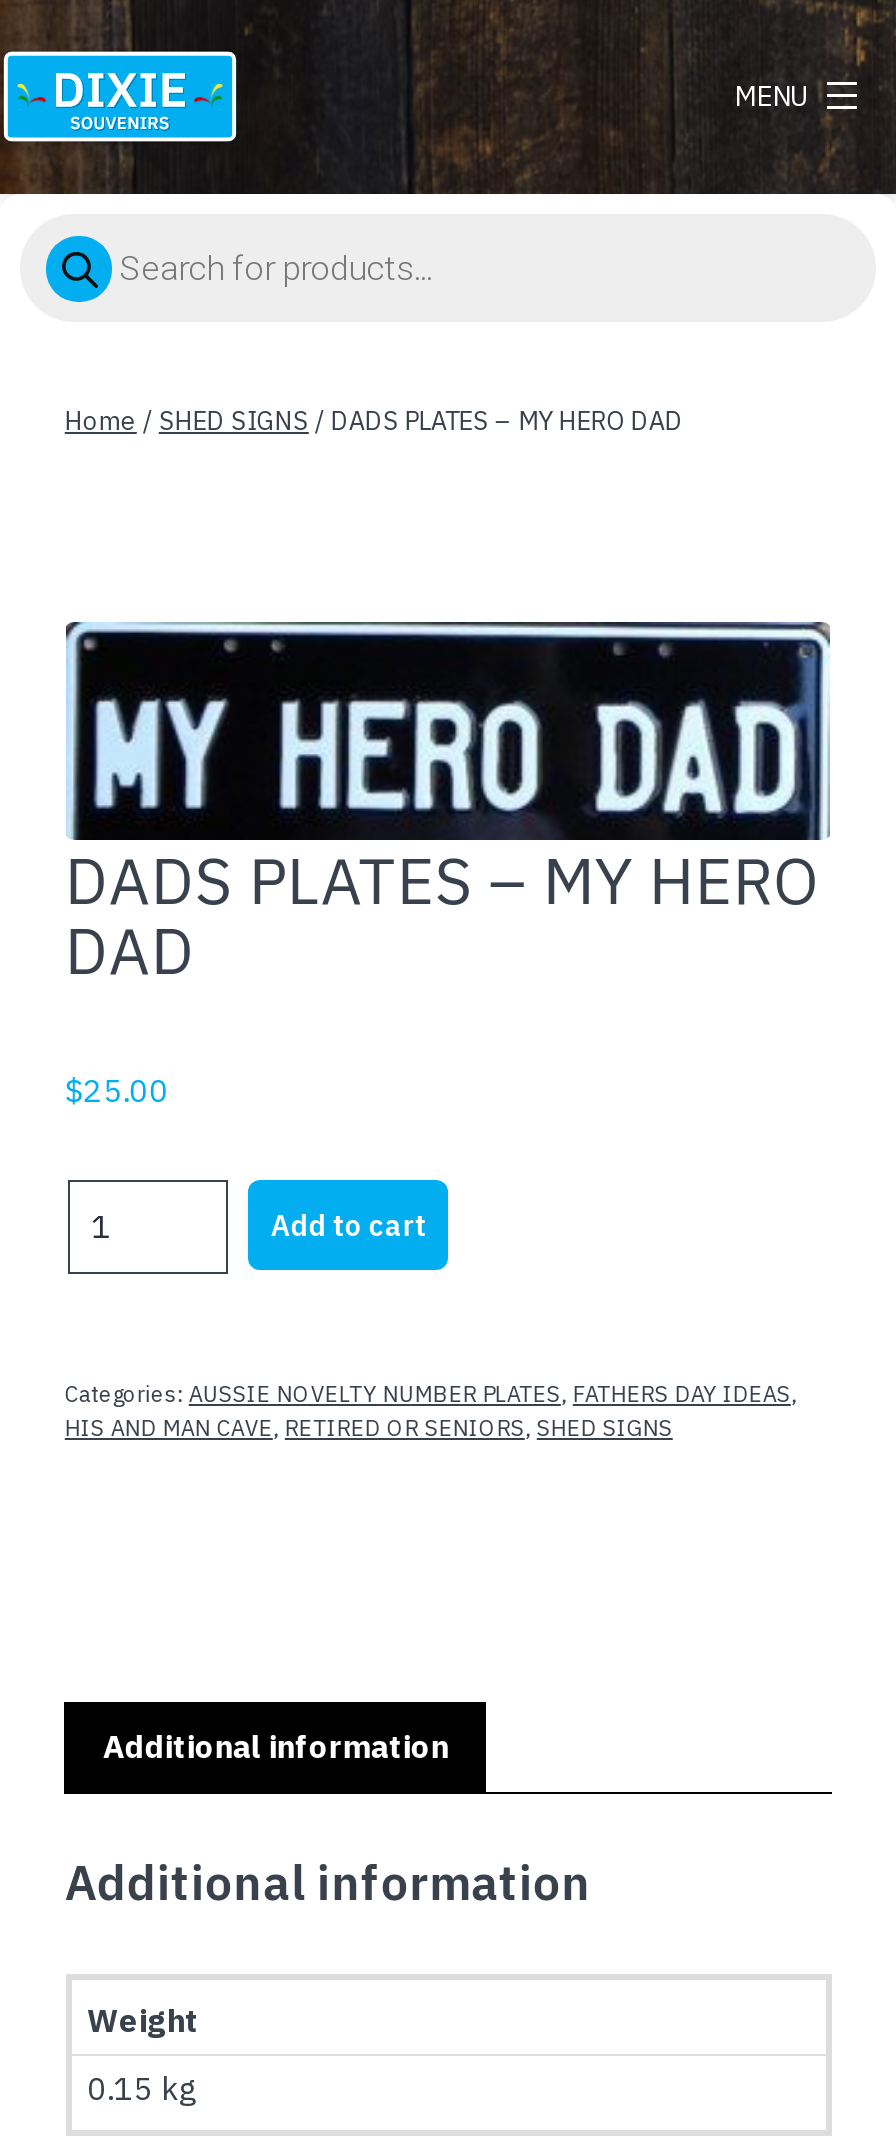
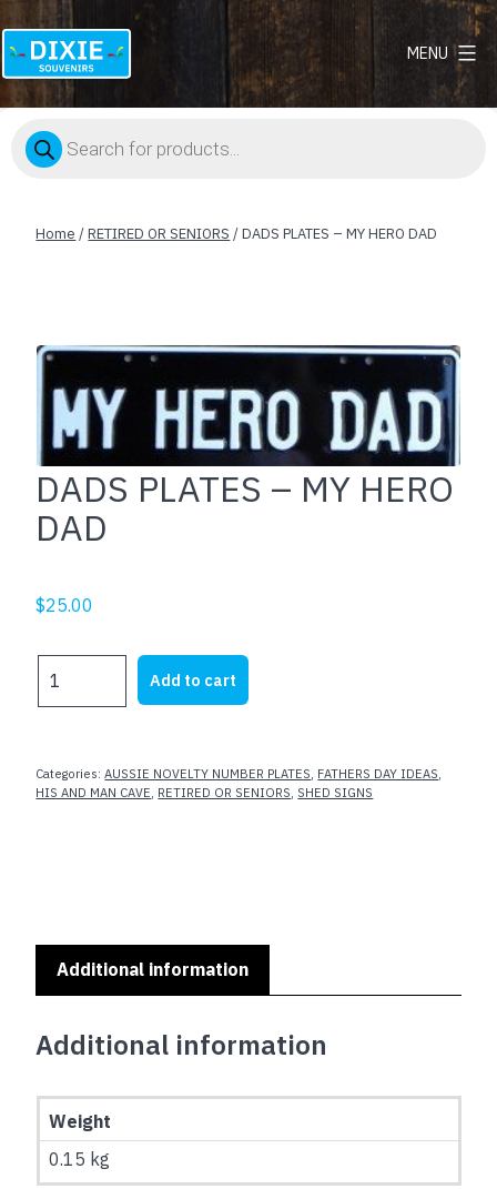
[65,405,683,439] Home / SHED SIGNS / DADS PLATES – MY HERO DAD -> [36,225,438,243] Home / RETIRED OR SENIORS / DADS PLATES – MY HERO DAD

